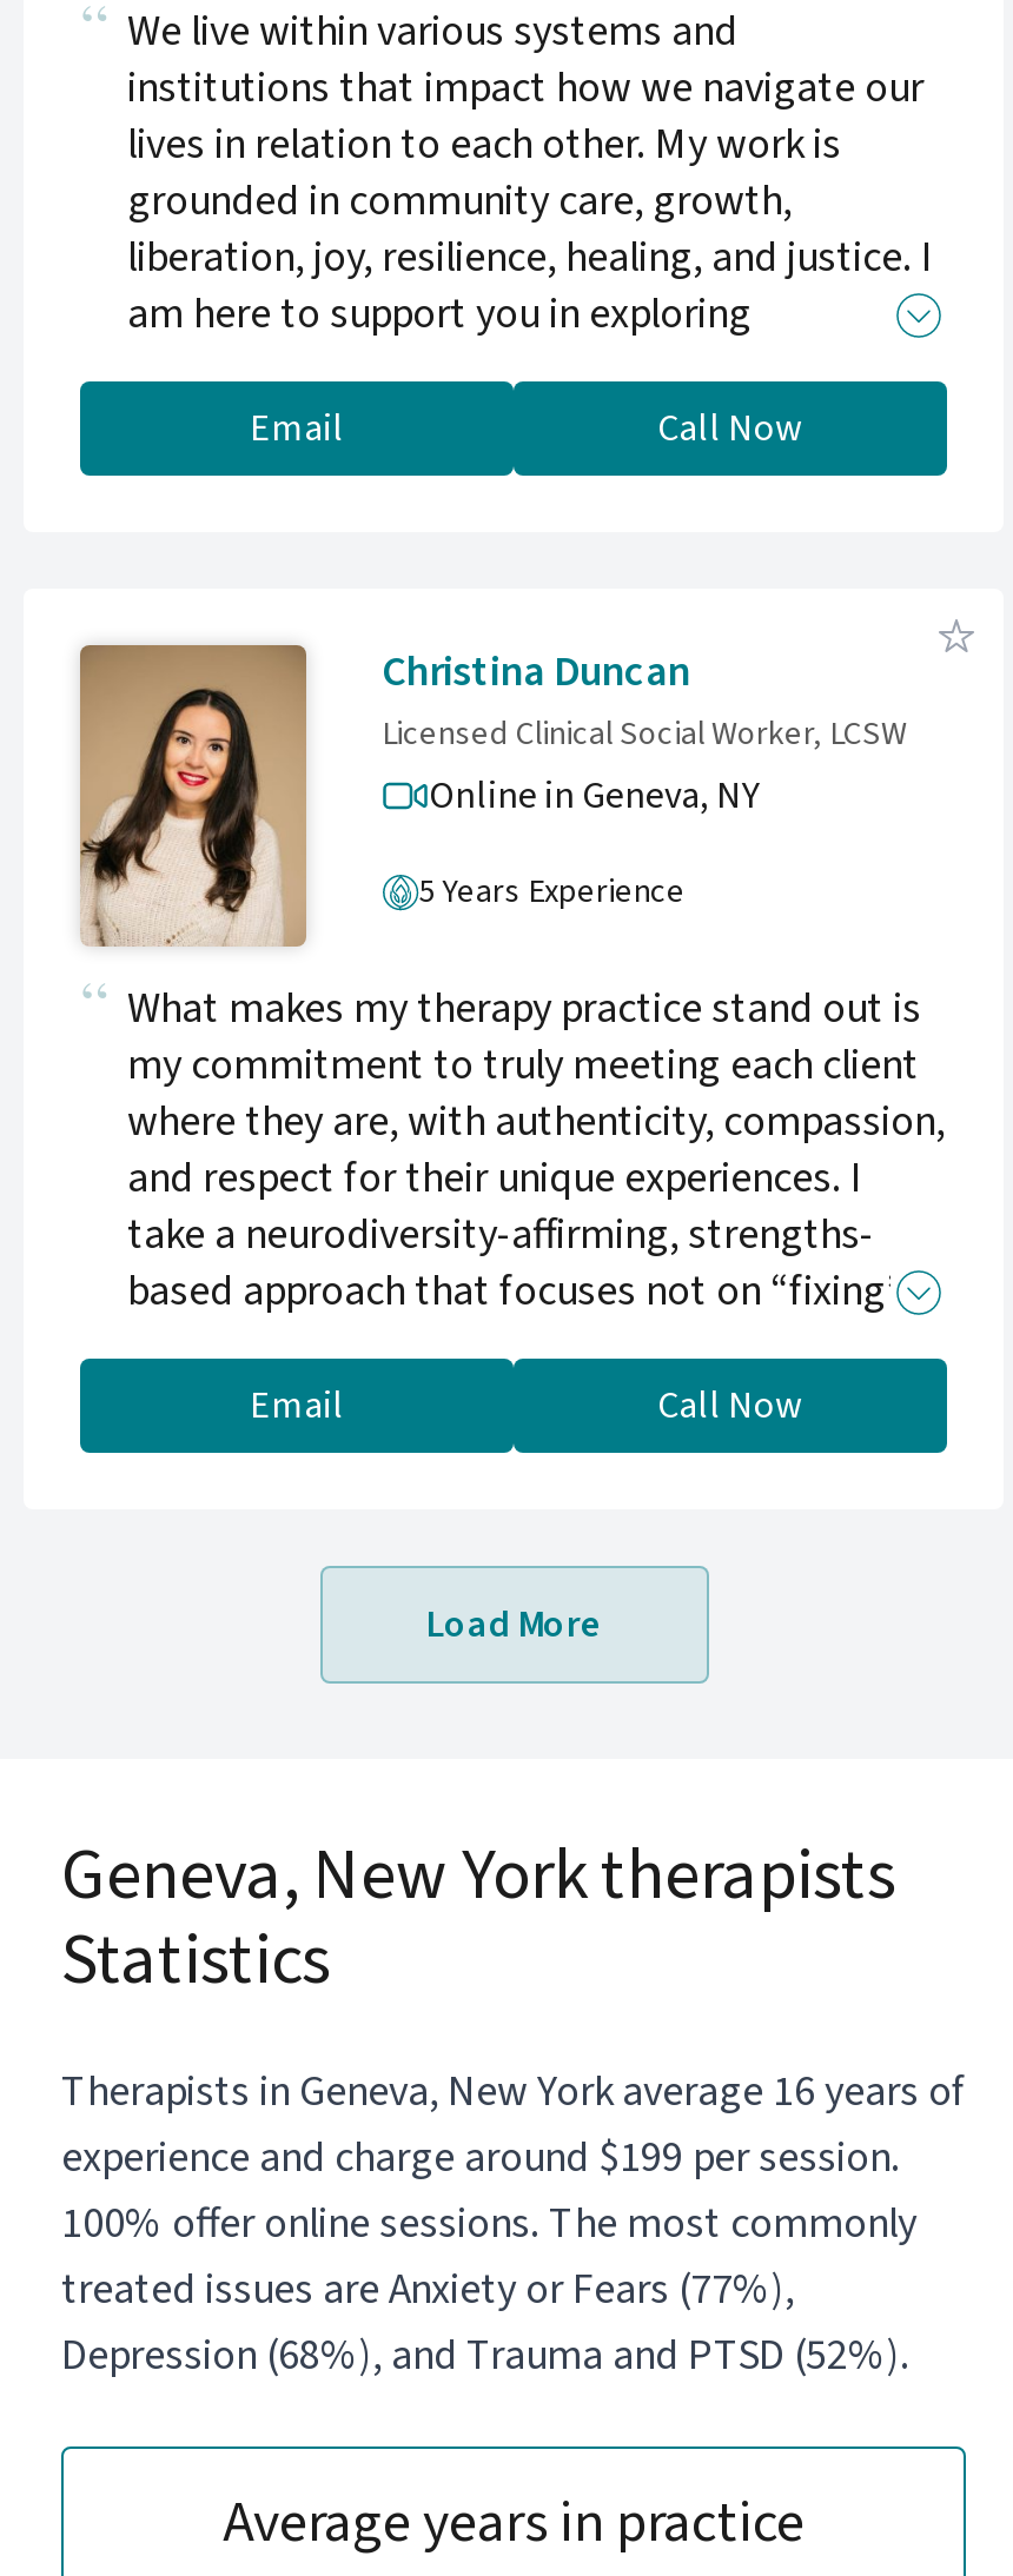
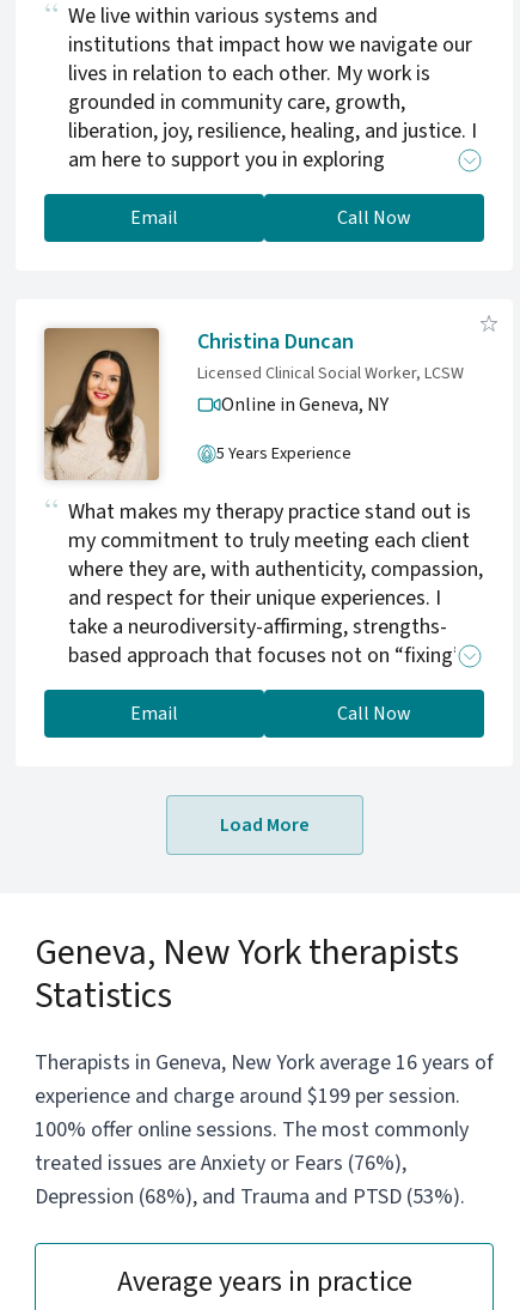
[61,2260,794,2319] treated issues are Anxiety or Fears (77%), -> [35,1149,406,1179] treated issues are Anxiety or Fears (76%),
[61,2326,909,2385] Depression (68%), and Trauma and PTSD (52%). -> [35,1182,465,1212] Depression (68%), and Trauma and PTSD (53%).

